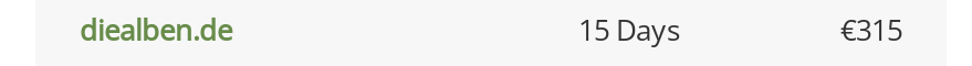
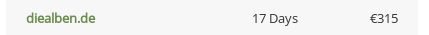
[578,10,680,50] 15 Days -> [251,9,297,27] 17 Days

